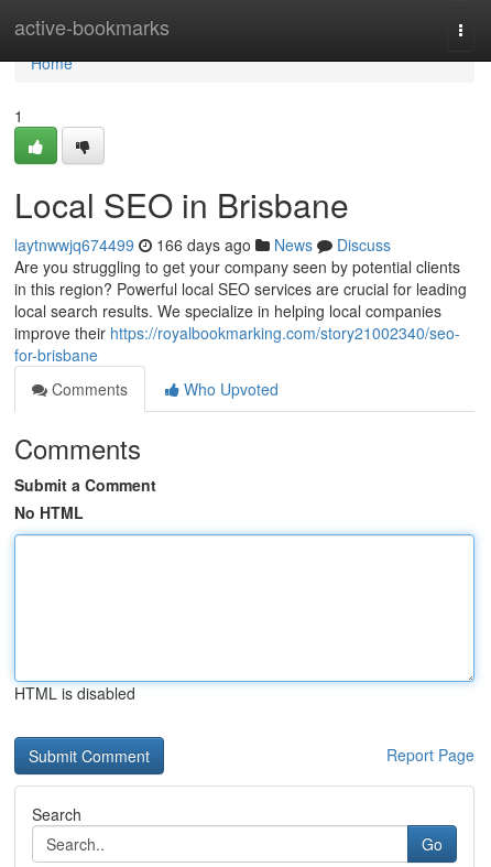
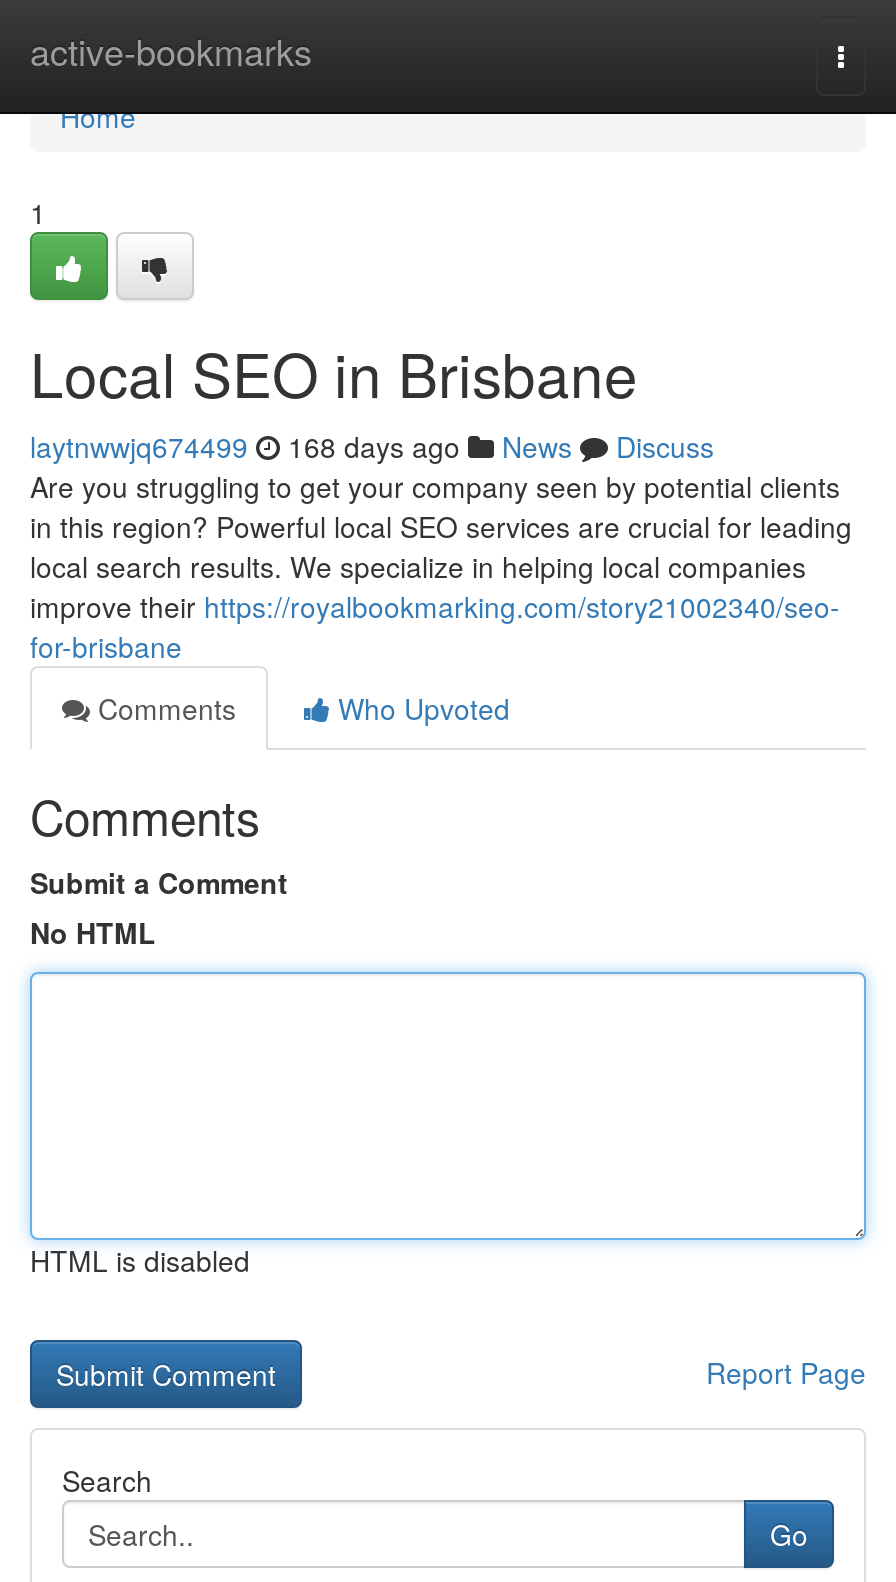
[14,234,391,256] laytnwwjq674499 166 days ago News Discuss -> [30,426,714,466] laytnwwjq674499 168 days ago News Discuss

